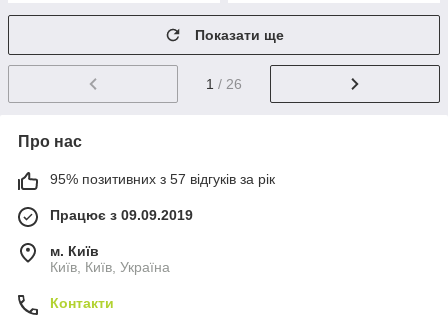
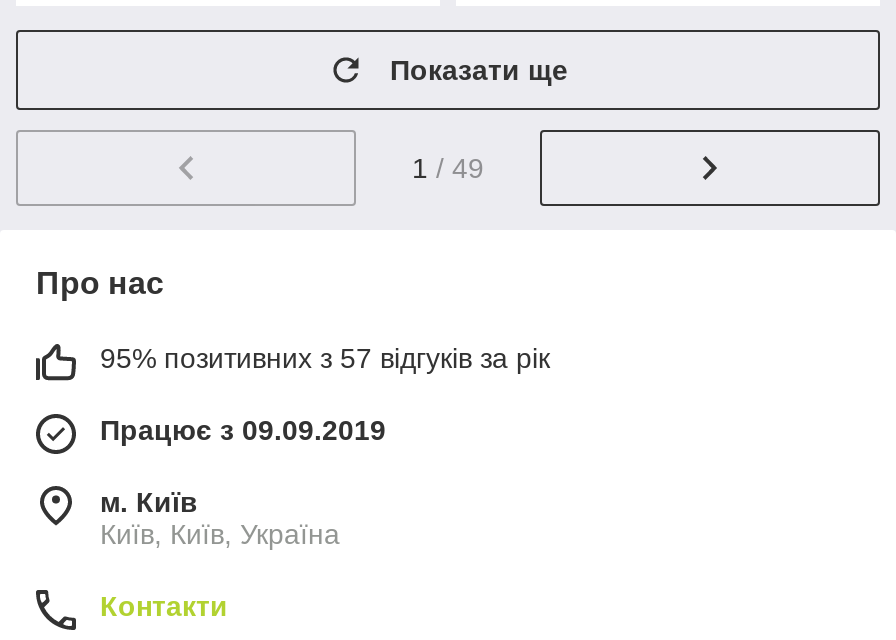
[206,76,242,92] 1 / 26 -> [412,153,484,185] 1 / 49

